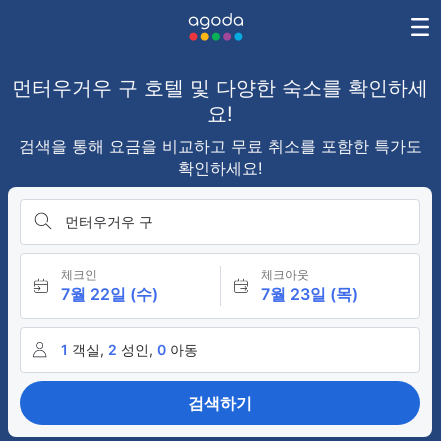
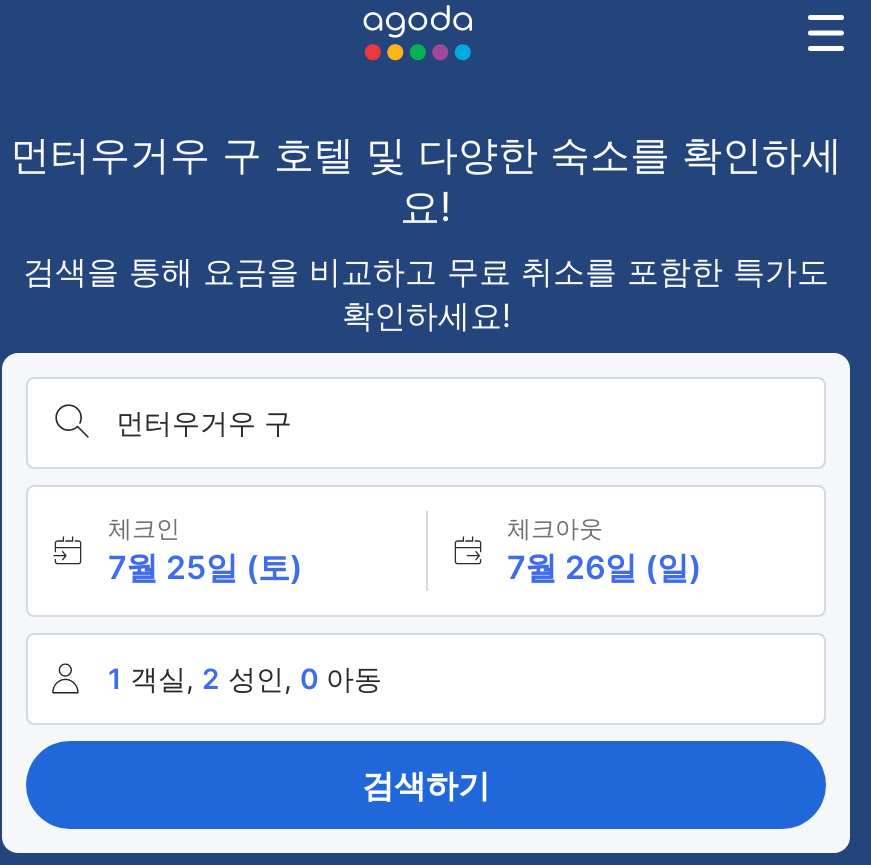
[61,284,158,304] 7월 22일 (수) -> [108,547,302,587] 7월 25일 (토)
[260,284,357,304] 7월 23일 (목) -> [507,547,701,587] 7월 26일 (일)

